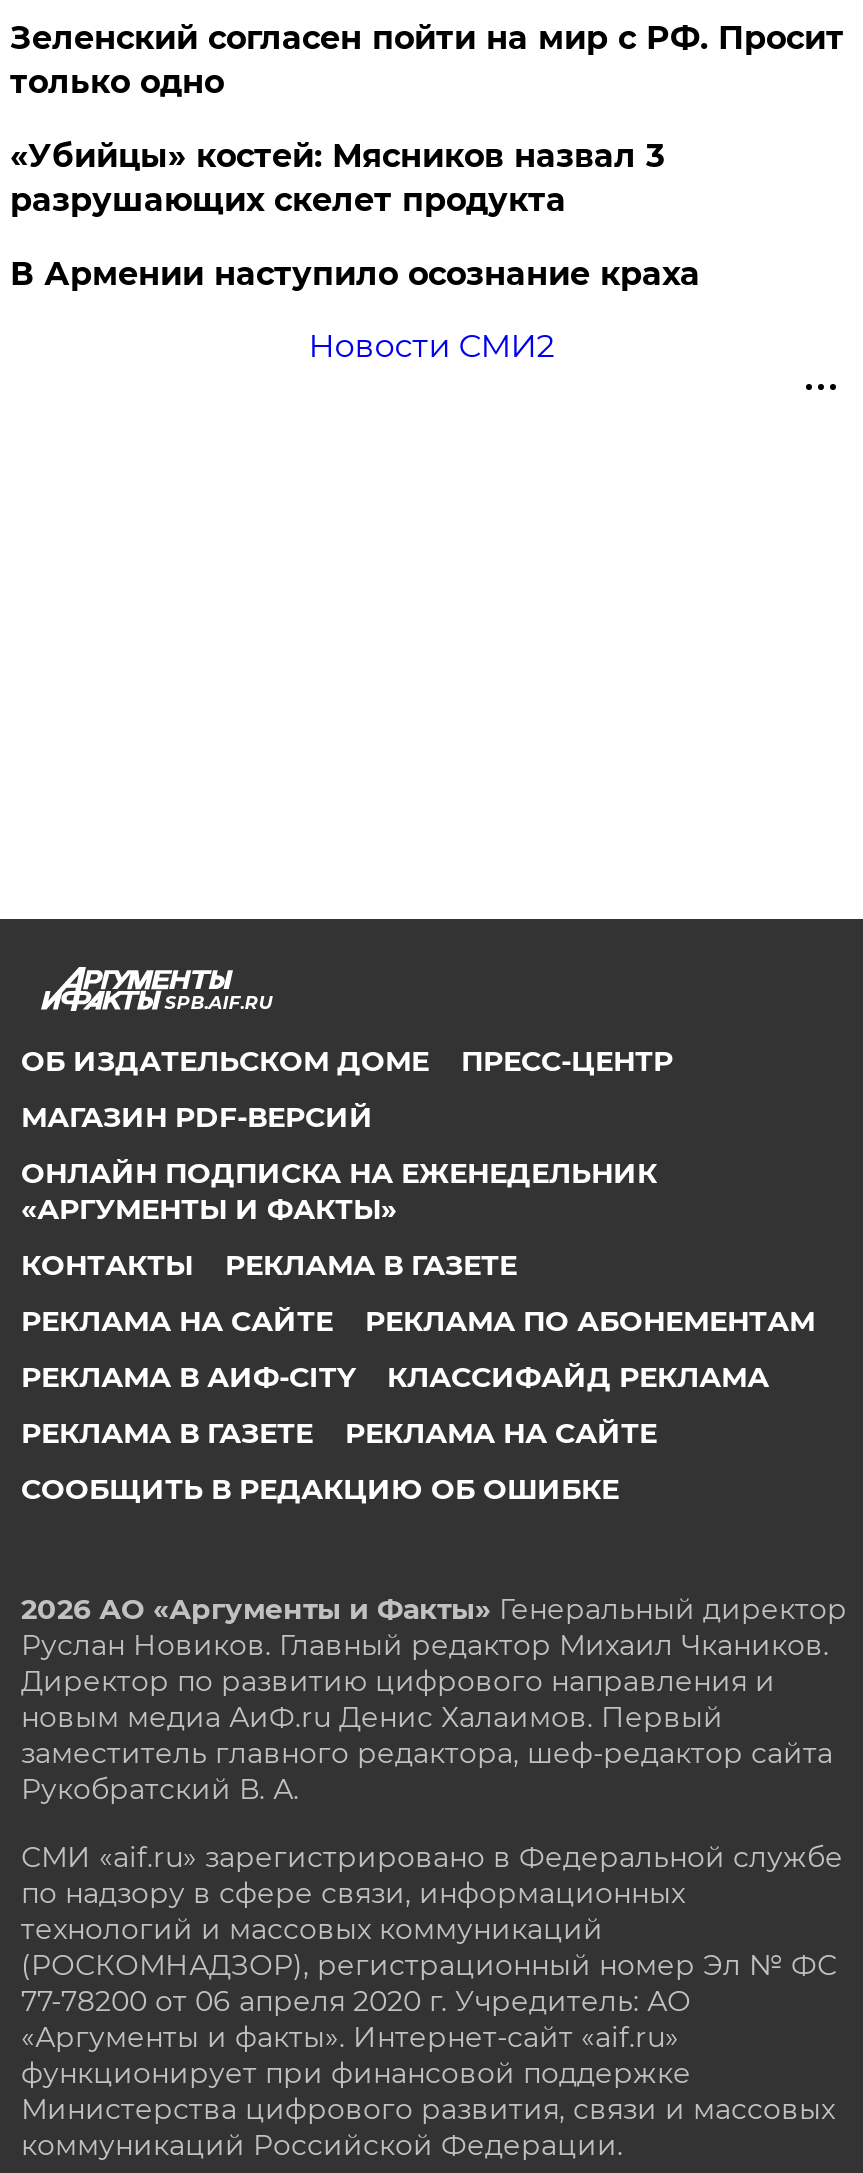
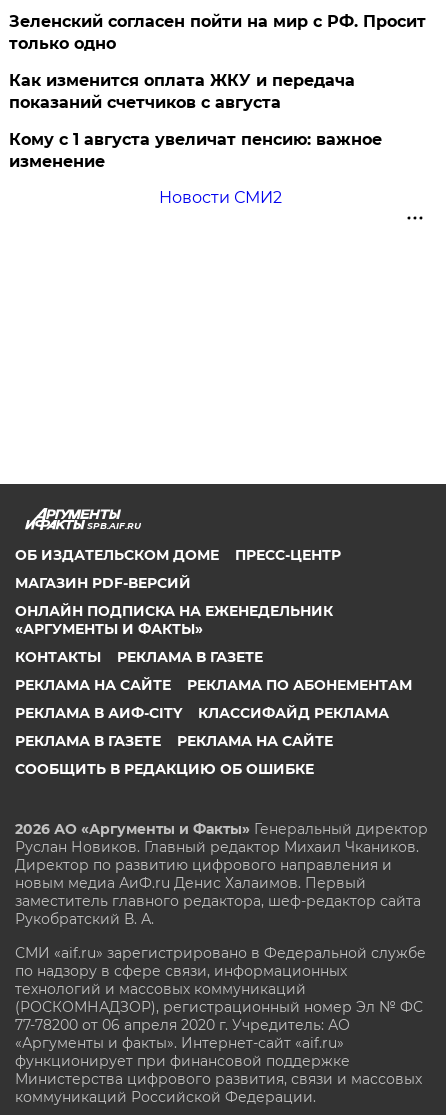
[10,137,664,219] «Убийцы» костей: Мясников назвал 3 | разрушающих скелет продукта -> [9,71,355,112] Как изменится оплата ЖКУ и передача | показаний счетчиков с августа
[10,255,700,293] В Армении наступило осознание краха -> [9,130,382,171] Кому с 1 августа увеличат пенсию: важное | изменение

